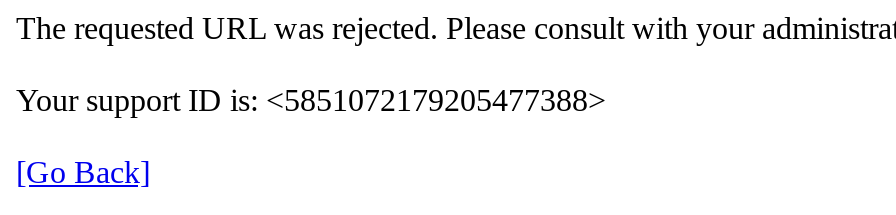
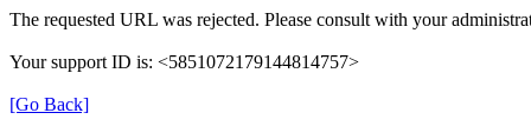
[16,83,606,117] Your support ID is: <5851072179205477388> -> [9,52,359,72] Your support ID is: <5851072179144814757>

